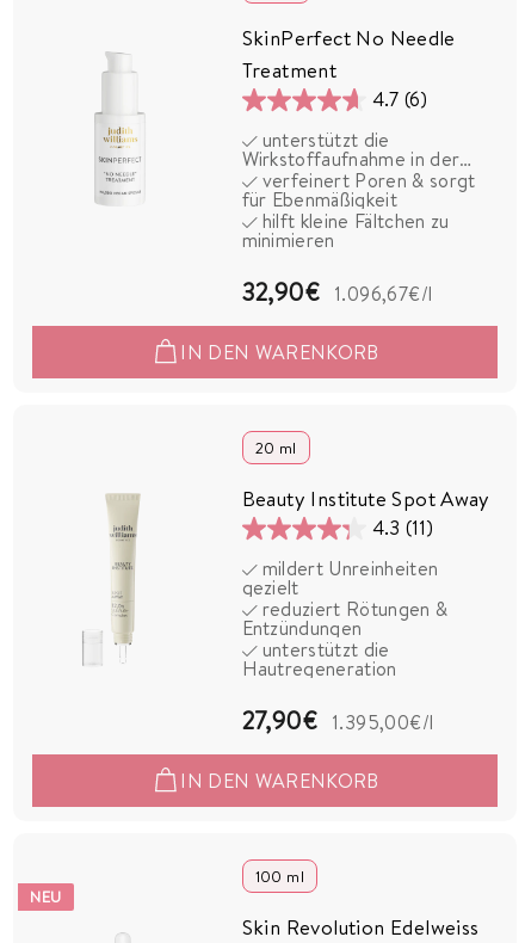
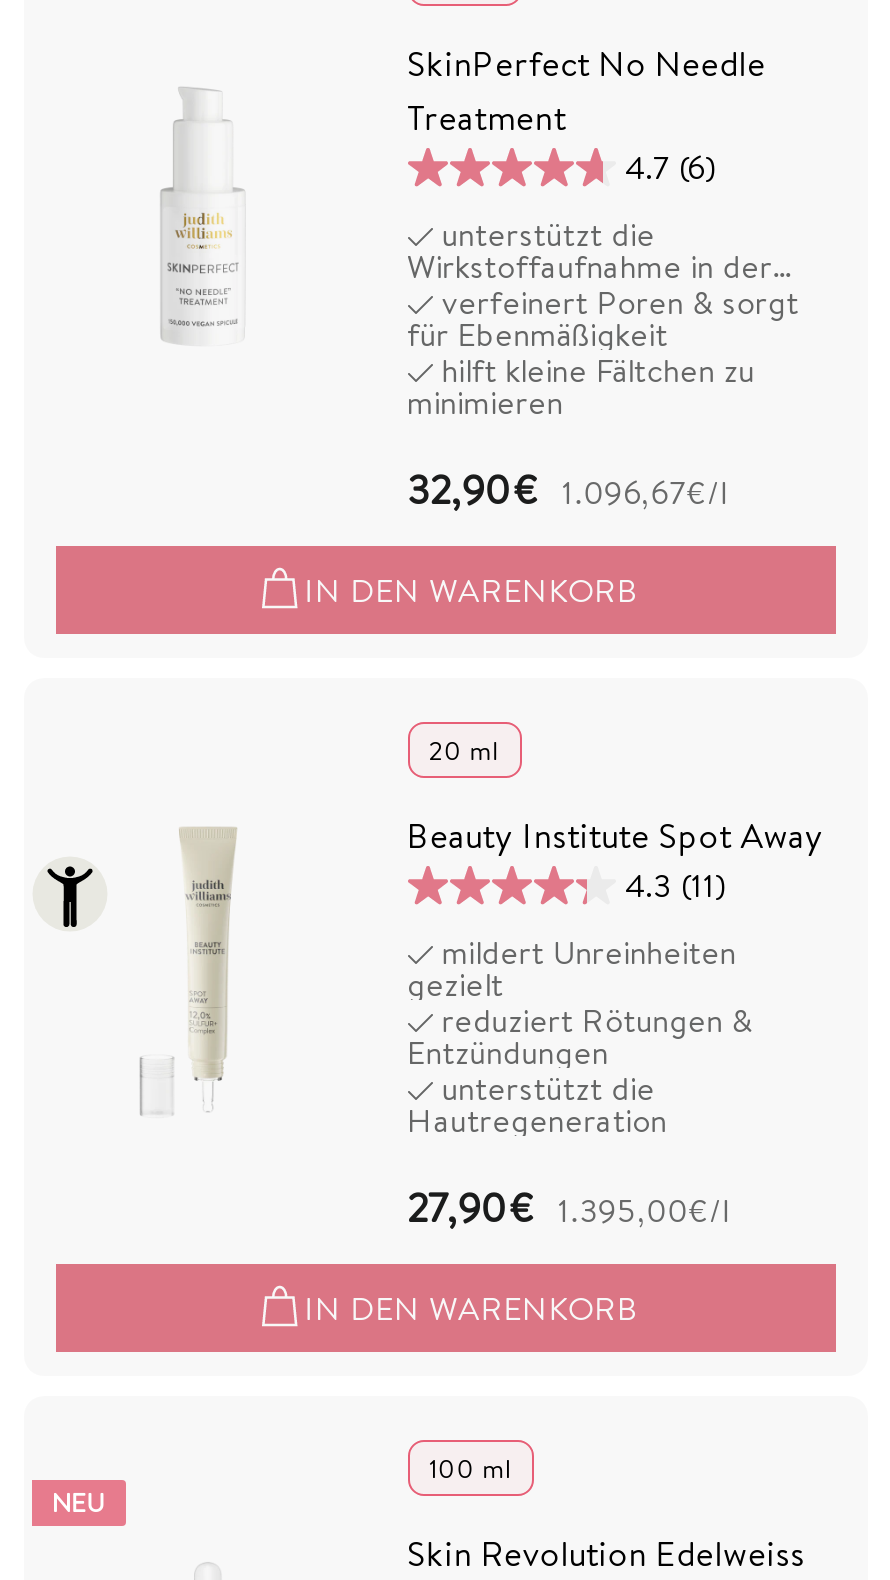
none -> [34,858,106,932] [image]

